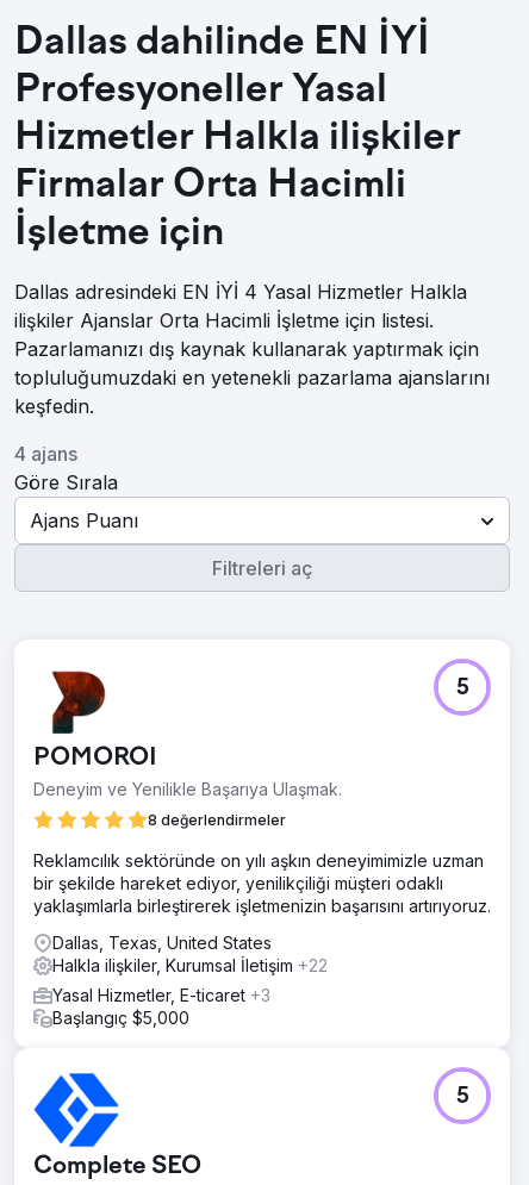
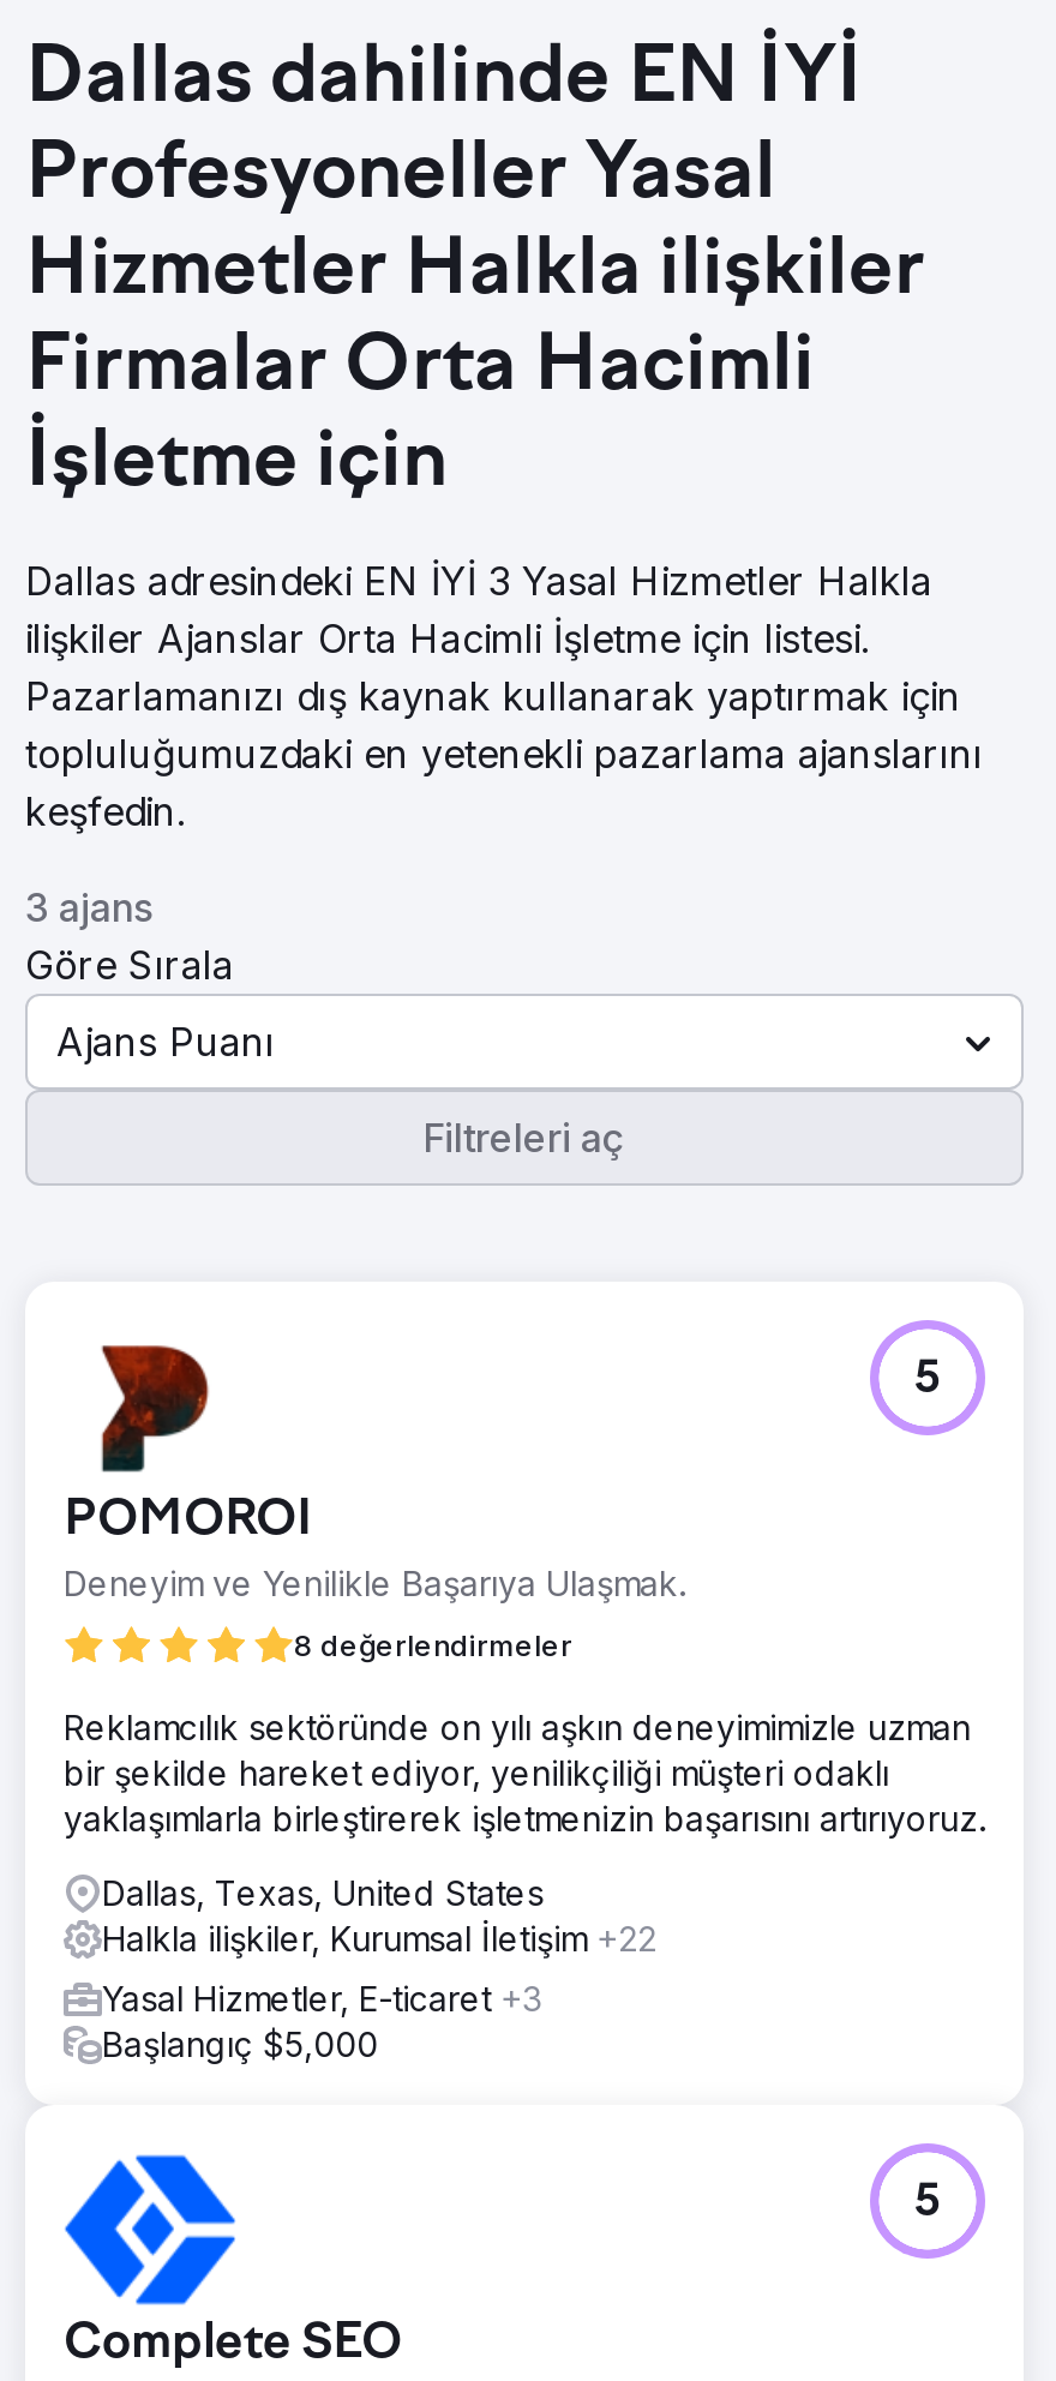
[14,280,467,304] Dallas adresindeki EN İYİ 4 Yasal Hizmetler Halkla -> [25,557,932,605] Dallas adresindeki EN İYİ 3 Yasal Hizmetler Halkla
[14,442,77,466] 4 ajans -> [25,883,152,931] 3 ajans

